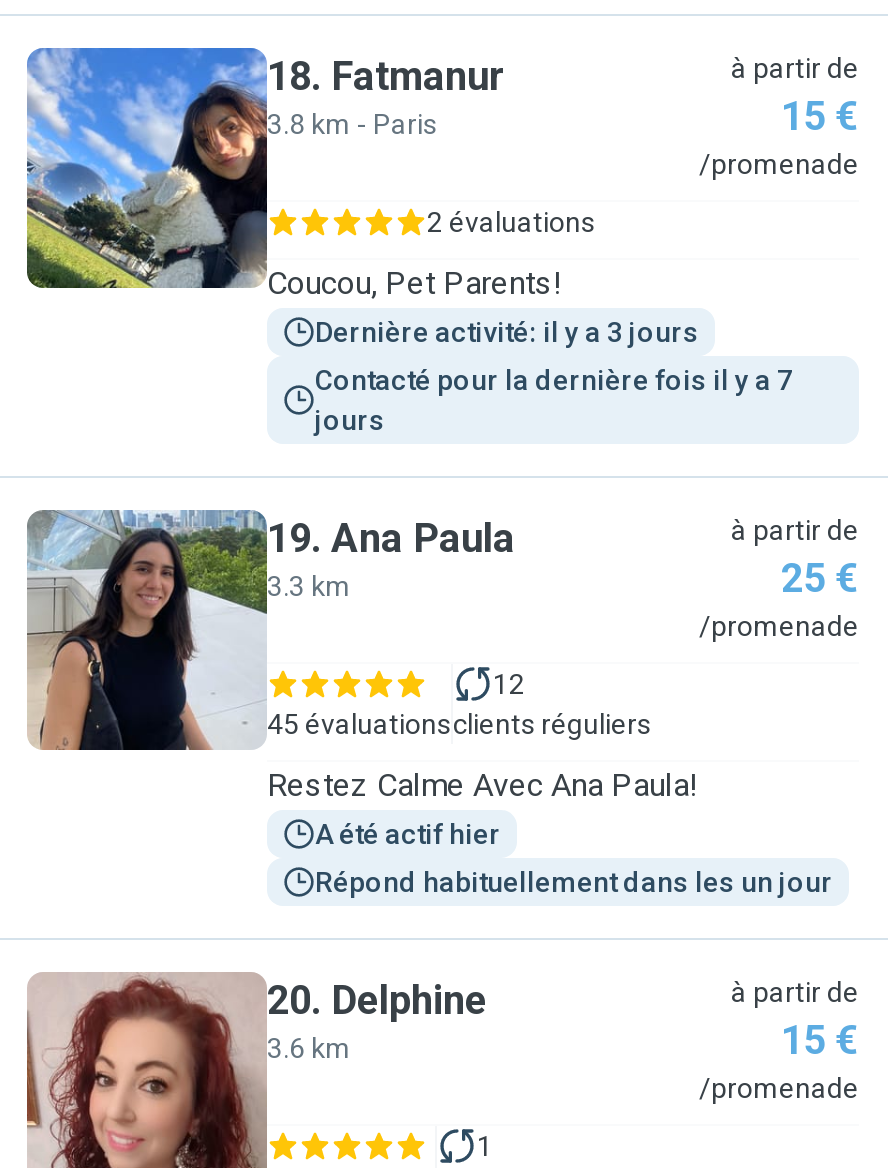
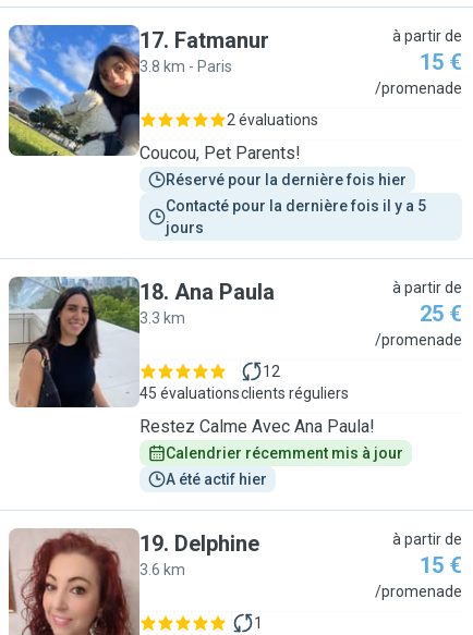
[267,52,505,100] 18. Fatmanur -> [140,27,269,53] 17. Fatmanur
[315,316,699,348] Dernière activité: il y a 3 jours -> [166,171,407,188] Réservé pour la dernière fois hier
[315,364,799,396] Contacté pour la dernière fois il y a 7 -> [166,197,429,215] Contacté pour la dernière fois il y a 5
[267,514,515,562] 19. Ana Paula -> [140,279,275,305] 18. Ana Paula
none -> [166,444,403,462] Calendrier récemment mis à jour
moved [315,818,501,850] -> [166,471,267,488]: A été actif hier
[315,866,833,898] Répond habituellement dans les un jour -> none
[267,976,487,1024] 20. Delphine -> [140,530,259,557] 19. Delphine

